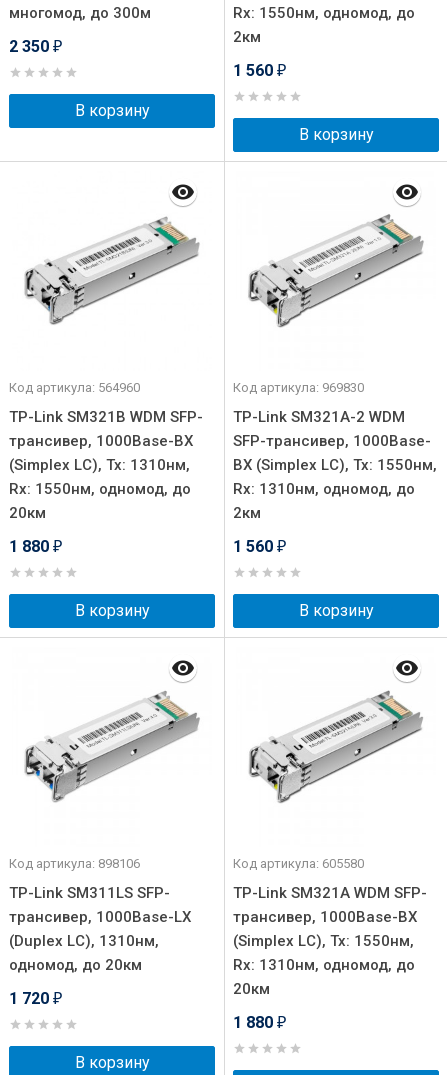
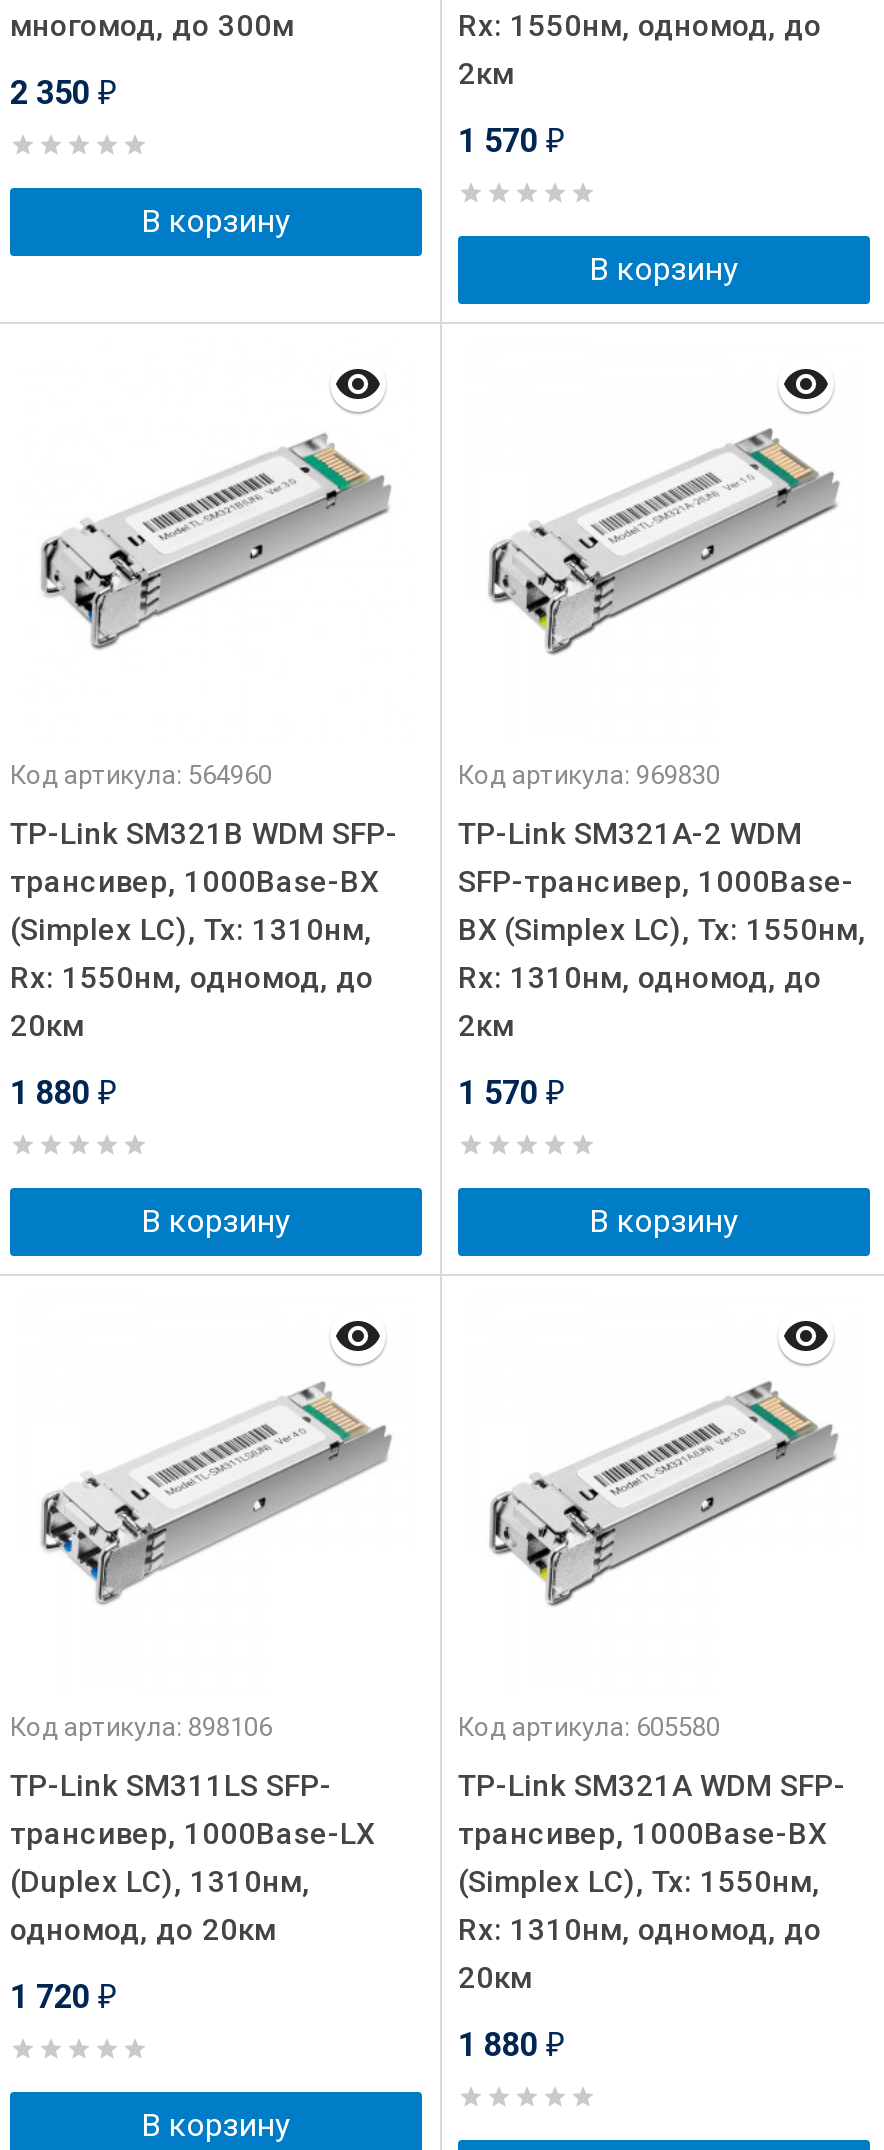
[233,61,286,80] 1 560 ₽ -> [458,122,564,160] 1 570 ₽
[233,537,286,556] 1 560 ₽ -> [458,1074,564,1112] 1 570 ₽

